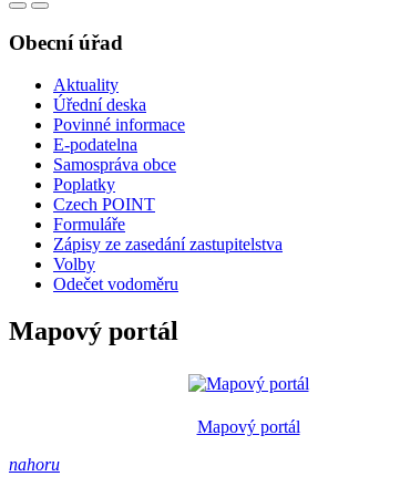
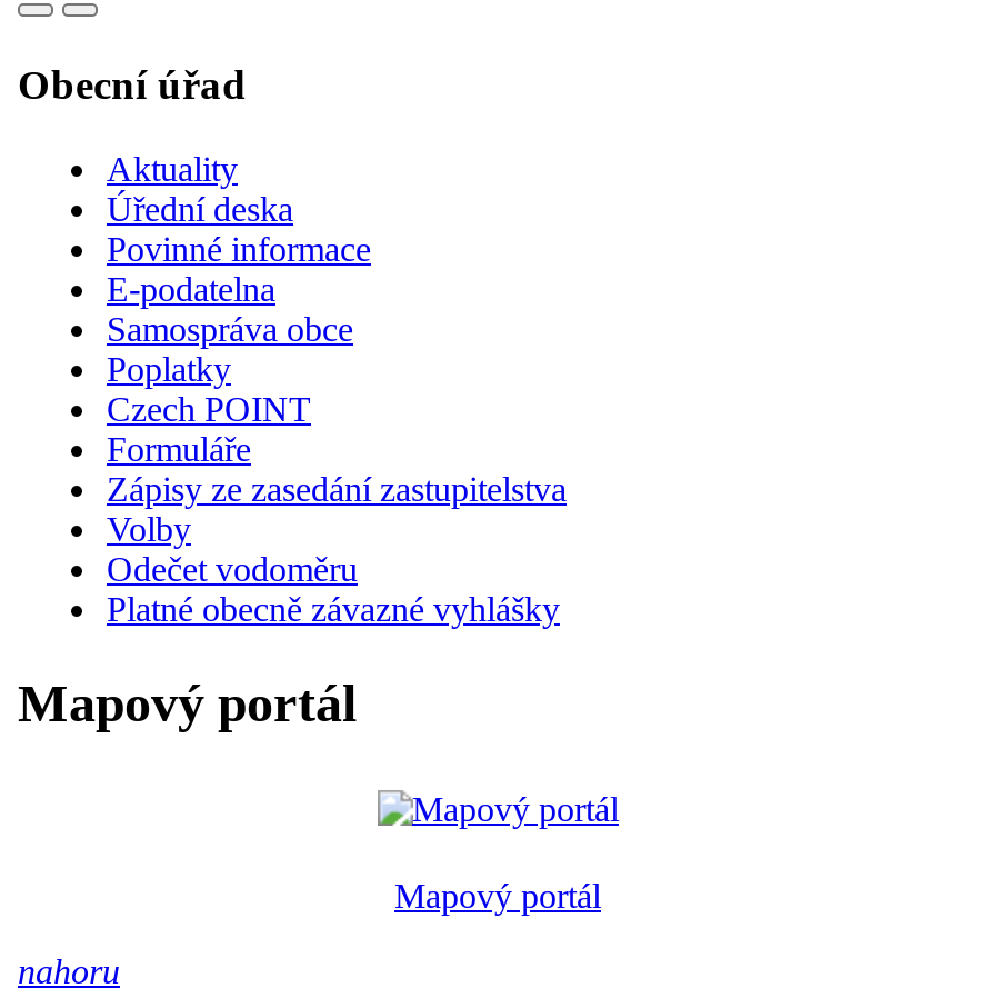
none -> [107,591,560,629] Platné obecně závazné vyhlášky

